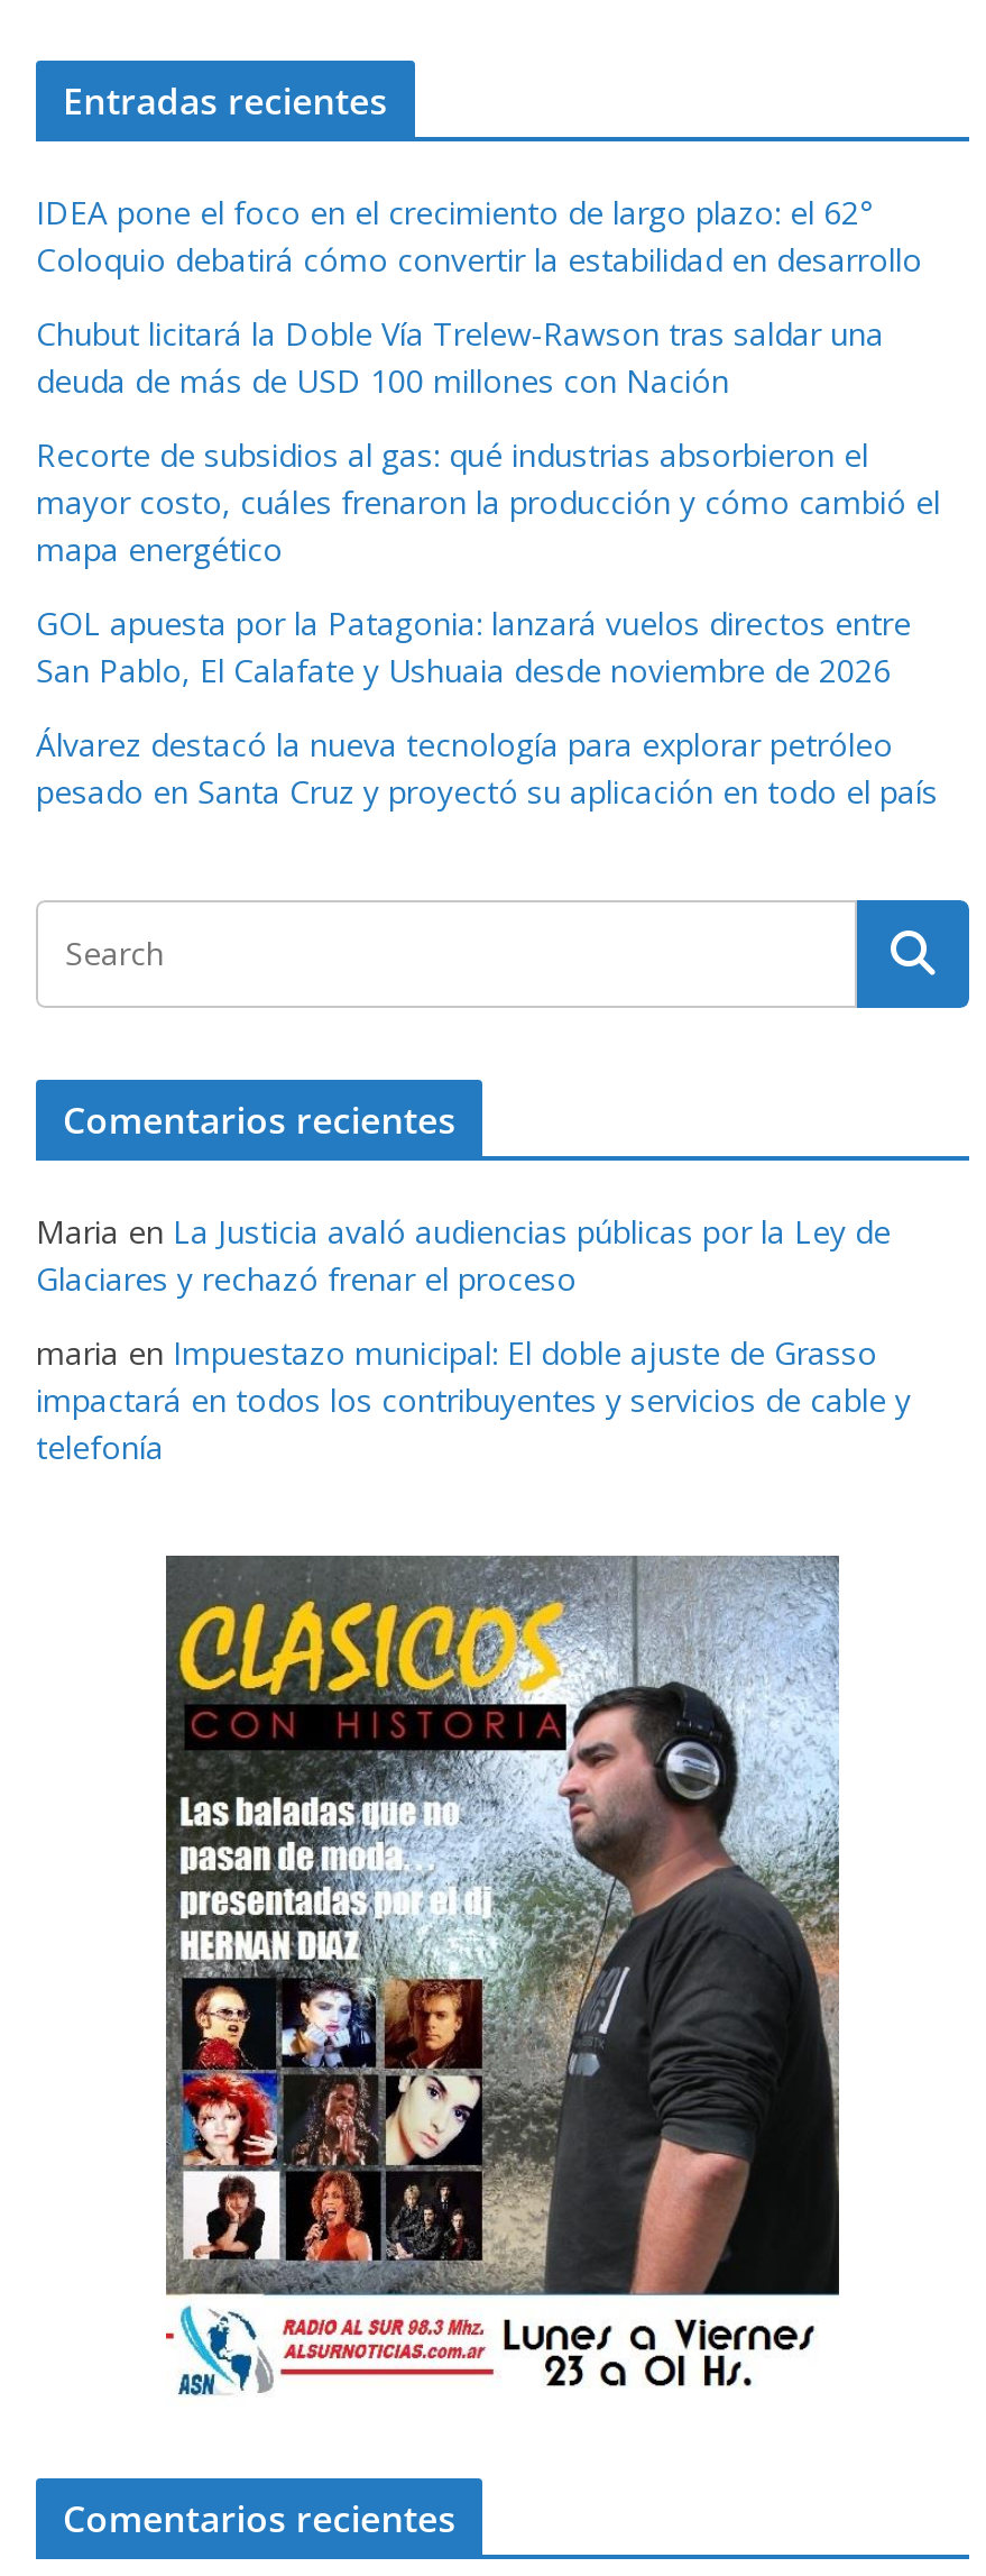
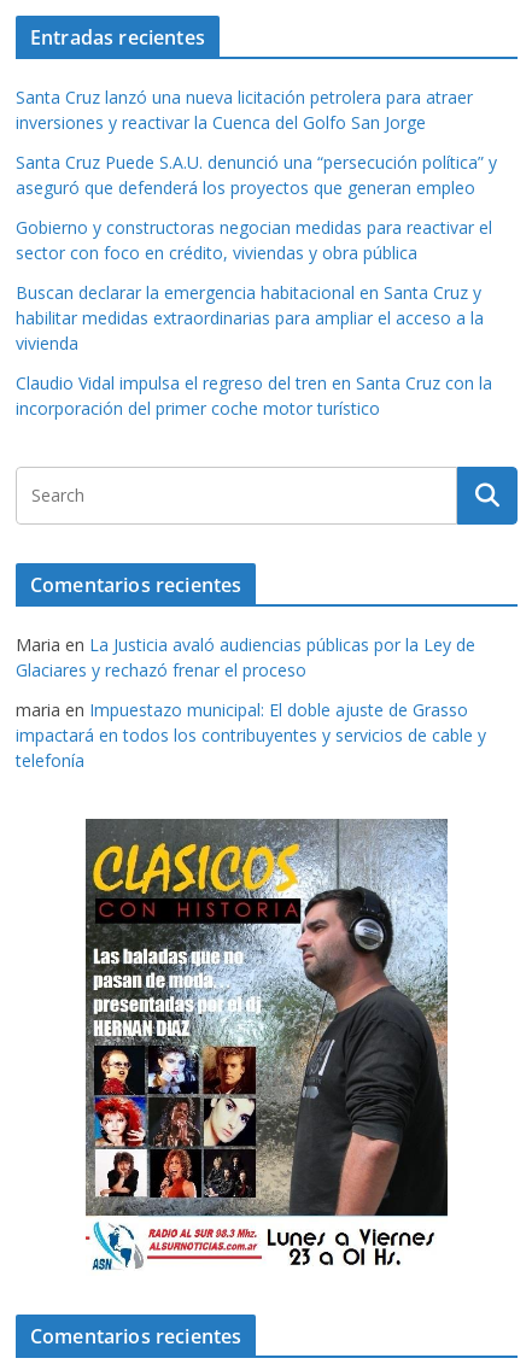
[36,192,922,282] IDEA pone el foco en el crecimiento de largo plazo: el 62° | Coloquio debatirá cómo convertir la estabilidad en desarrollo -> [16,86,473,134] Santa Cruz lanzó una nueva licitación petrolera para atraer | inversiones y reactivar la Cuenca del Golfo San Jorge
[36,313,884,403] Chubut licitará la Doble Vía Trelew-Rawson tras saldar una | deuda de más de USD 100 millones con Nación -> [16,151,497,200] Santa Cruz Puede S.A.U. denunció una “persecución política” y | aseguró que defenderá los proyectos que generan empleo
[36,434,940,571] Recorte de subsidios al gas: qué industrias absorbieron el | mayor costo, cuáles frenaron la producción y cómo cambió el | mapa energético -> [16,216,492,265] Gobierno y constructoras negocian medidas para reactivar el | sector con foco en crédito, viviendas y obra pública
[36,603,911,693] GOL apuesta por la Patagonia: lanzará vuelos directos entre | San Pablo, El Calafate y Ushuaia desde noviembre de 2026 -> [16,282,484,355] Buscan declarar la emergencia habitacional en Santa Cruz y | habilitar medidas extraordinarias para ampliar el acceso a la | vivienda
[36,724,938,814] Álvarez destacó la nueva tecnología para explorar petróleo | pesado en Santa Cruz y proyectó su aplicación en todo el país -> [16,372,492,420] Claudio Vidal impulsa el regreso del tren en Santa Cruz con la | incorporación del primer coche motor turístico

